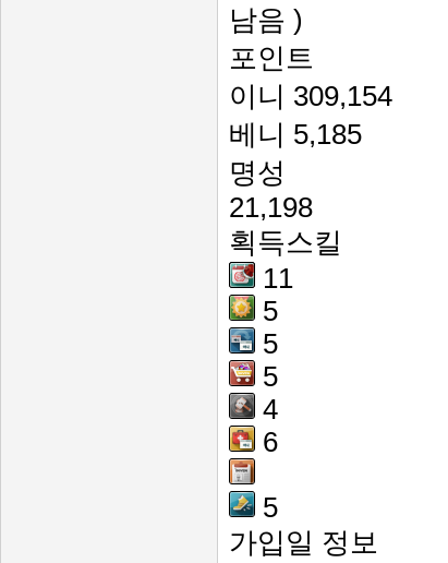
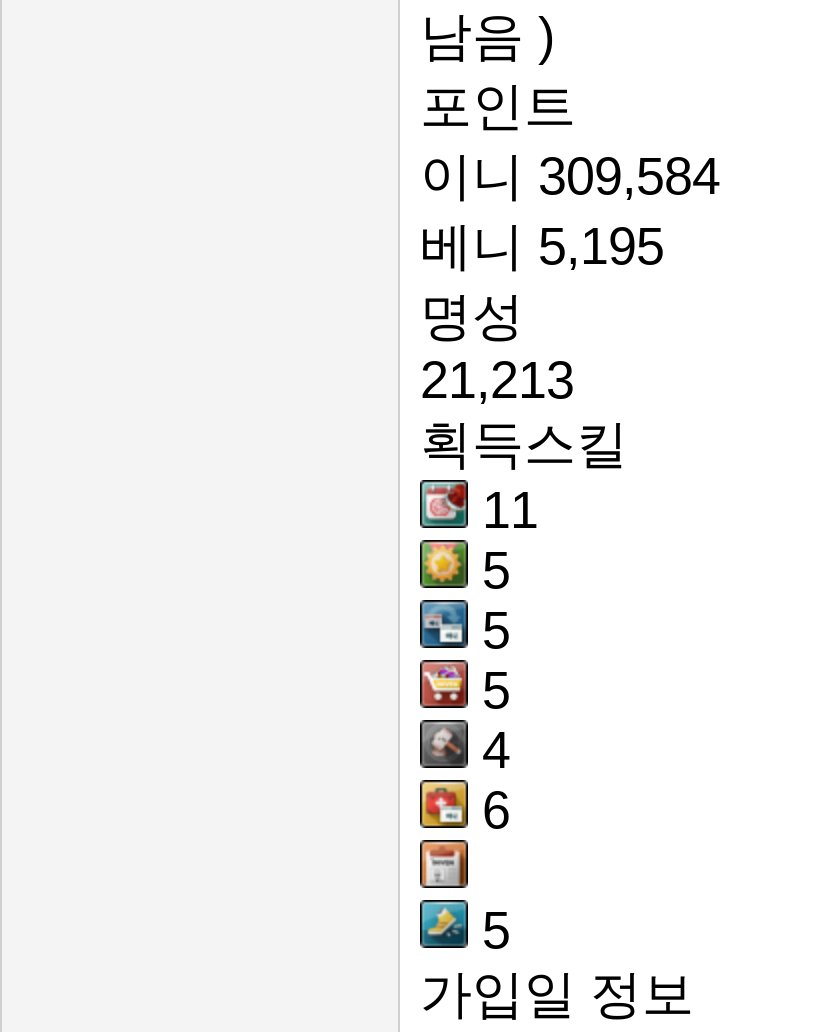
[229,81,392,112] 이니 309,154 -> [420,149,720,205] 이니 309,584
[229,119,362,150] 베니 5,185 -> [420,219,664,275] 베니 5,195
[229,192,313,223] 21,198 -> [420,353,574,409] 21,213

